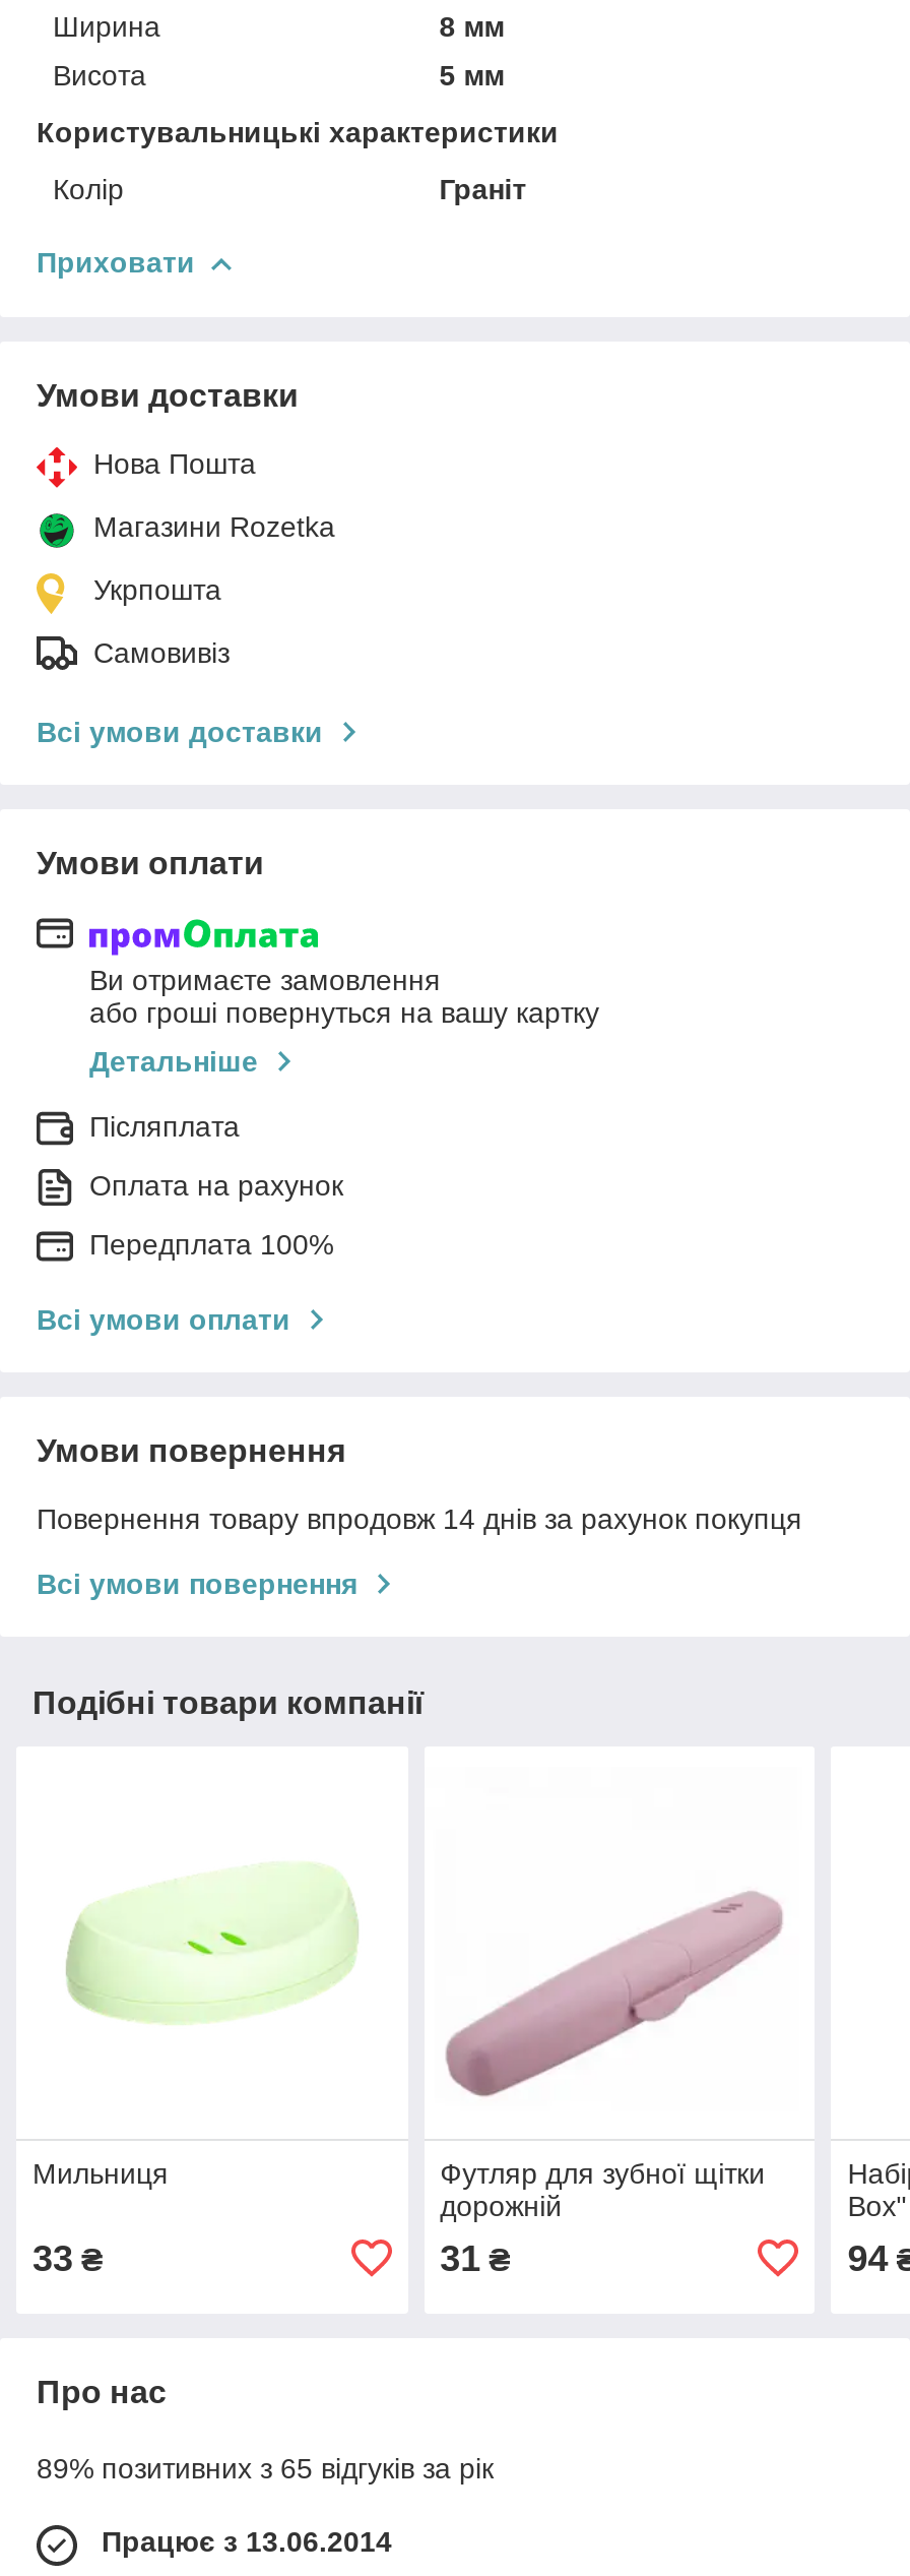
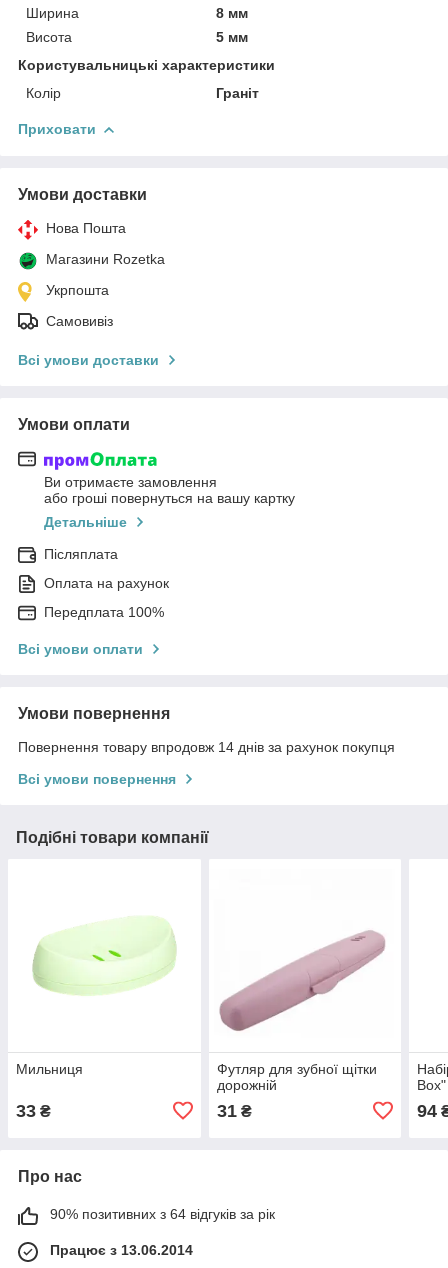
[37,2452,494,2484] 89% позитивних з 65 відгуків за рік -> [50,1206,275,1222] 90% позитивних з 64 відгуків за рік

